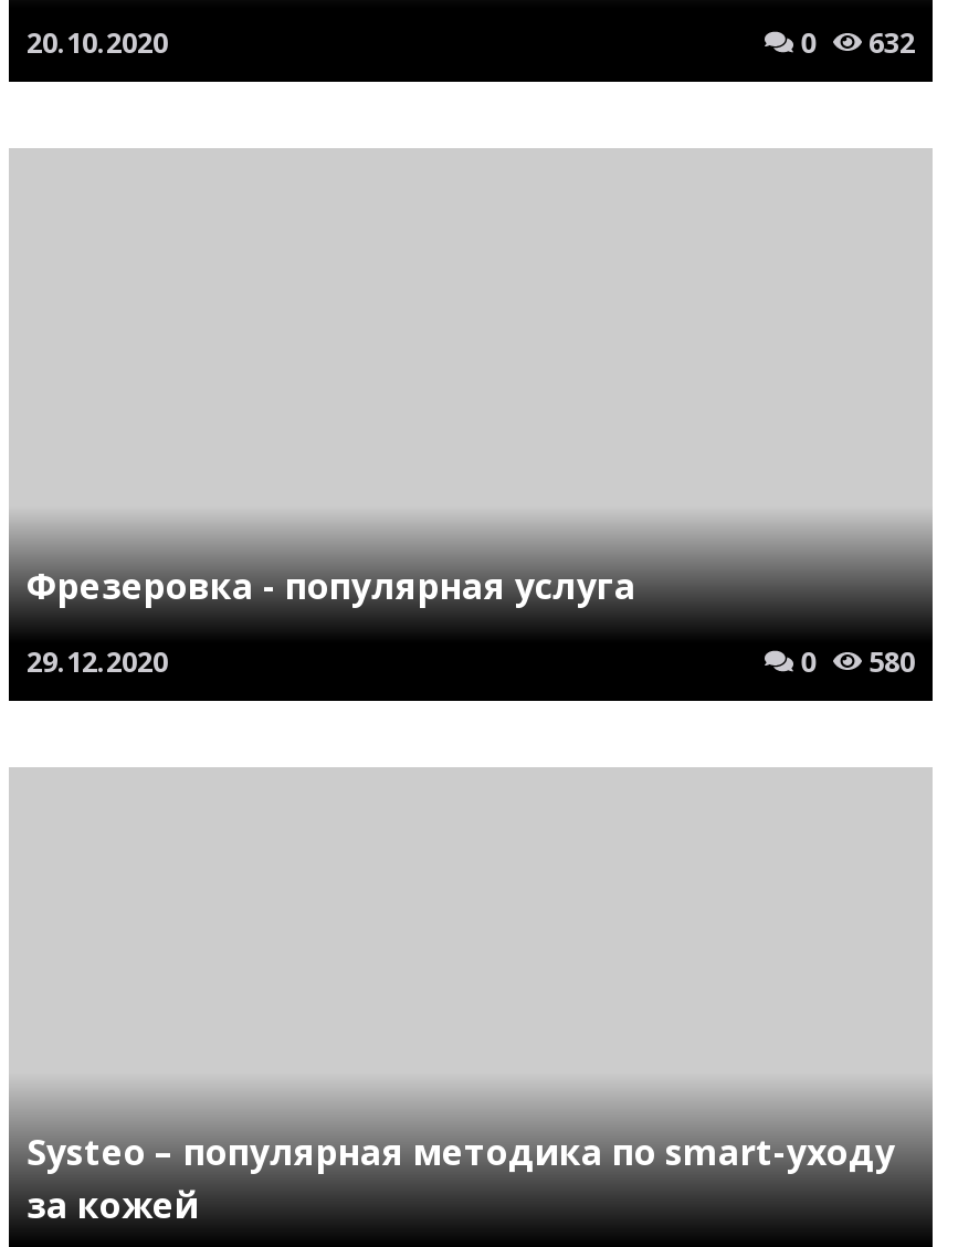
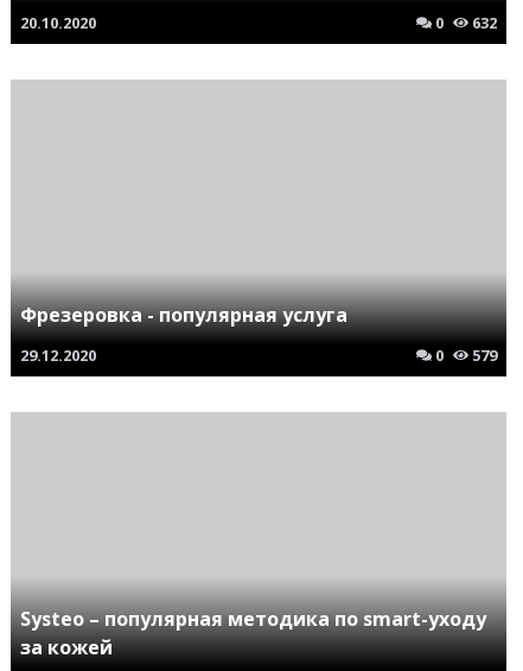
[794,641,915,680] 0 580 -> [432,344,497,365] 0 579

